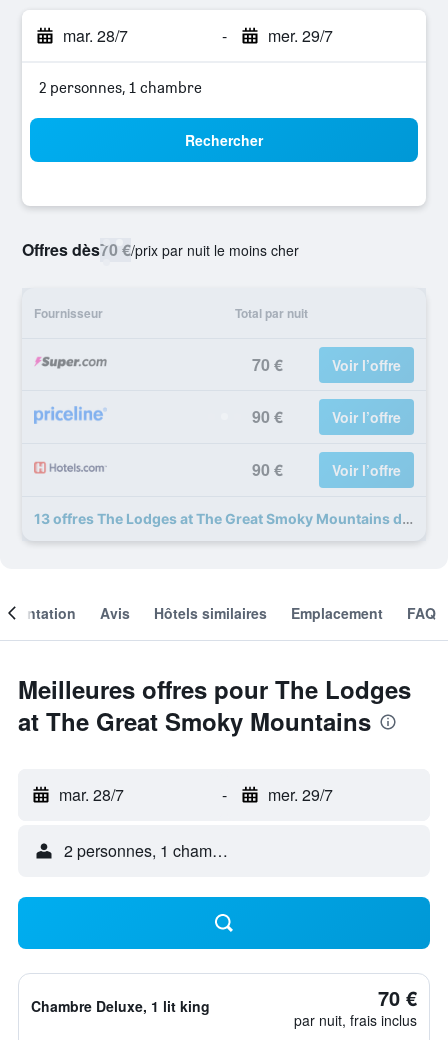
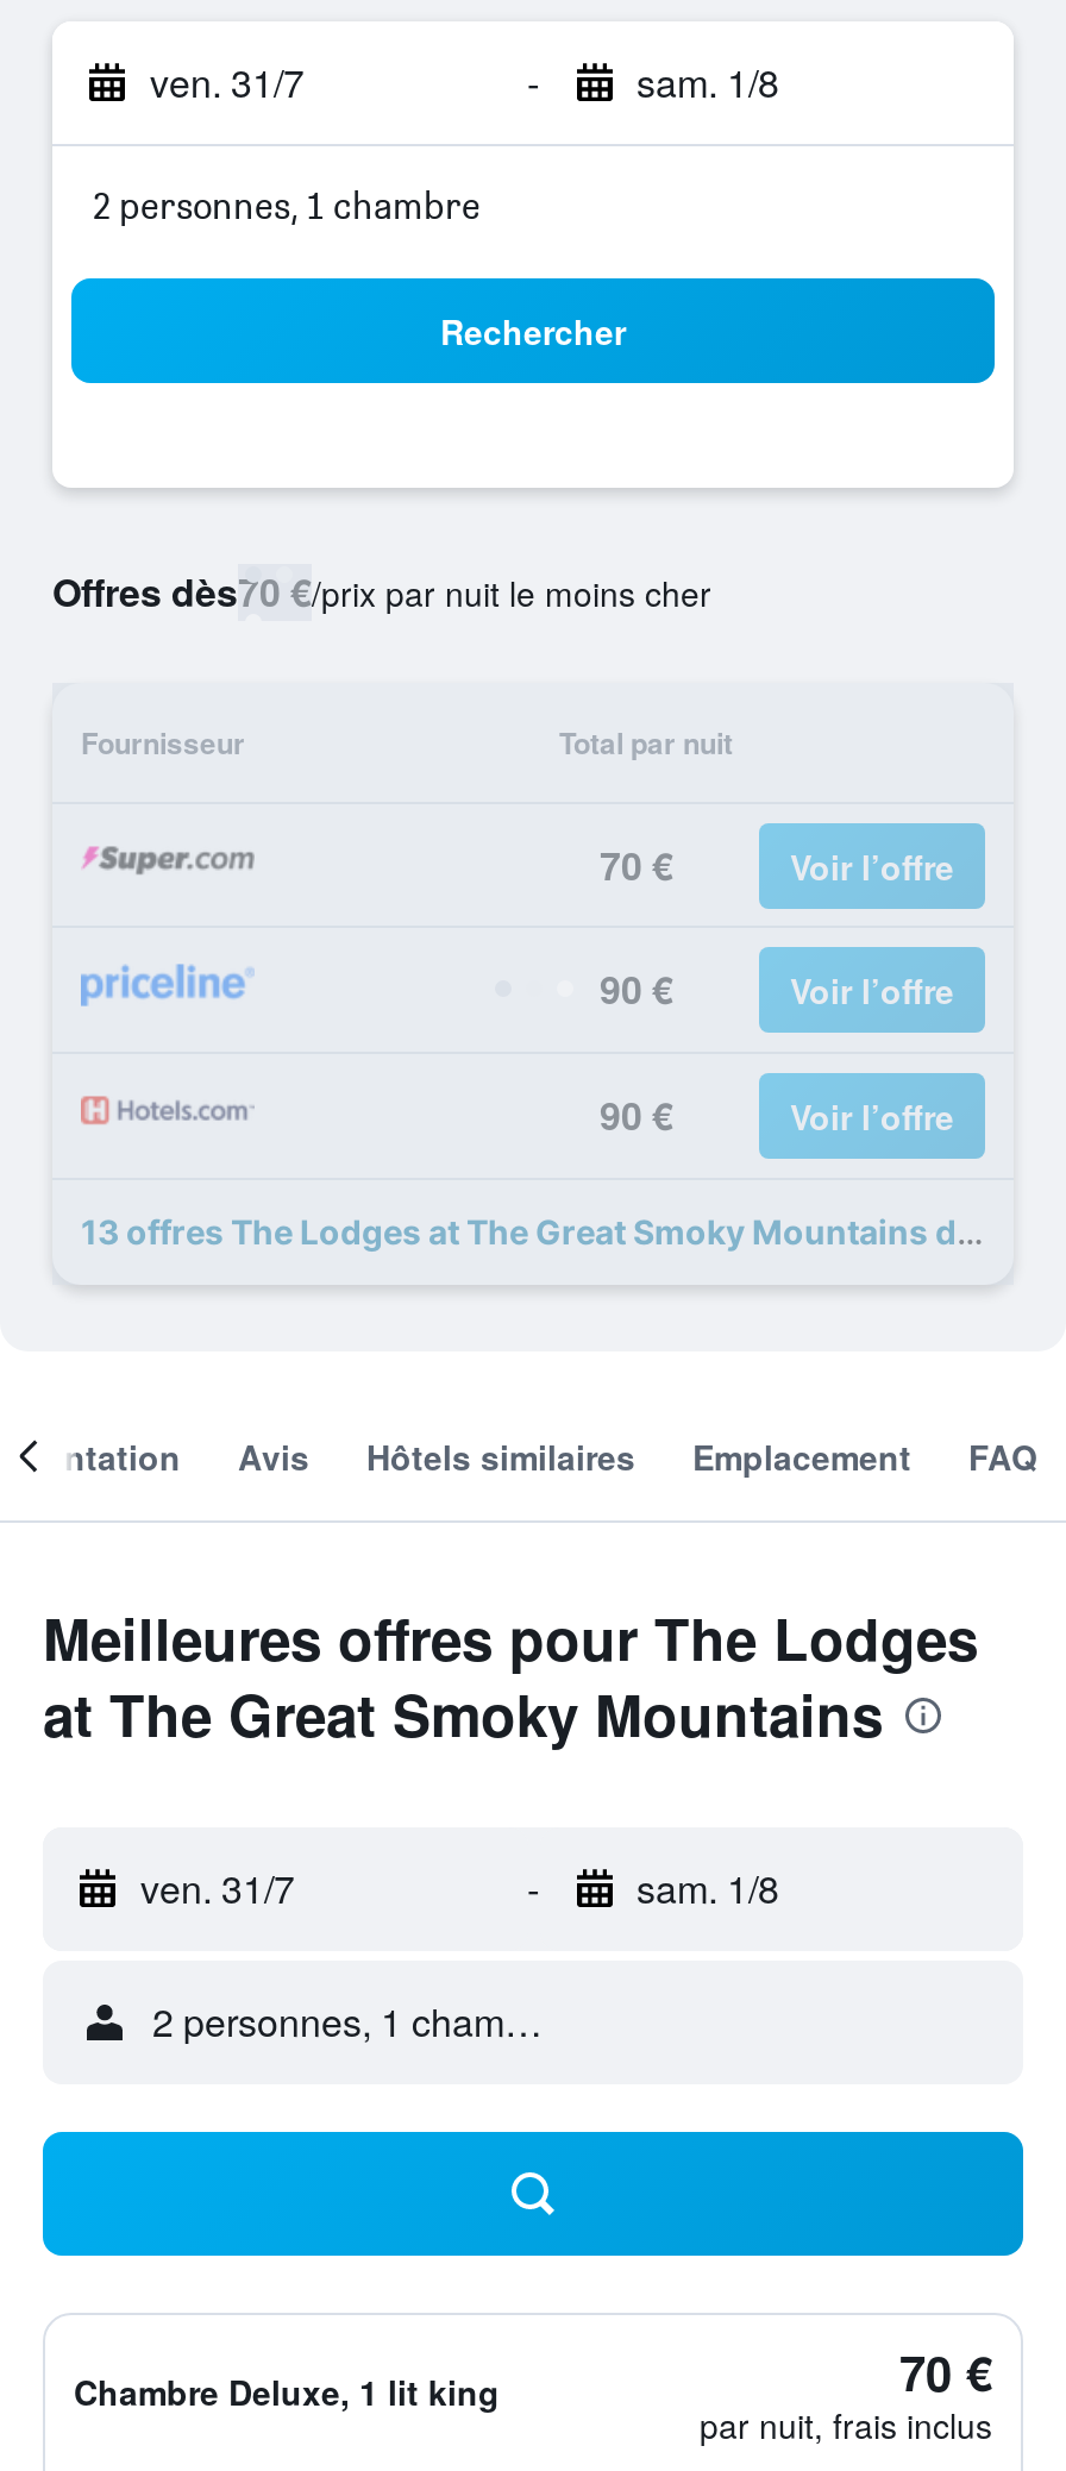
[63,24,128,47] mar. 28/7 -> [150,55,305,109] ven. 31/7
[267,24,332,47] mer. 29/7 -> [637,55,779,109] sam. 1/8
[59,783,124,806] mar. 28/7 -> [140,1861,295,1915] ven. 31/7
[267,783,332,806] mer. 29/7 -> [637,1861,779,1915] sam. 1/8

